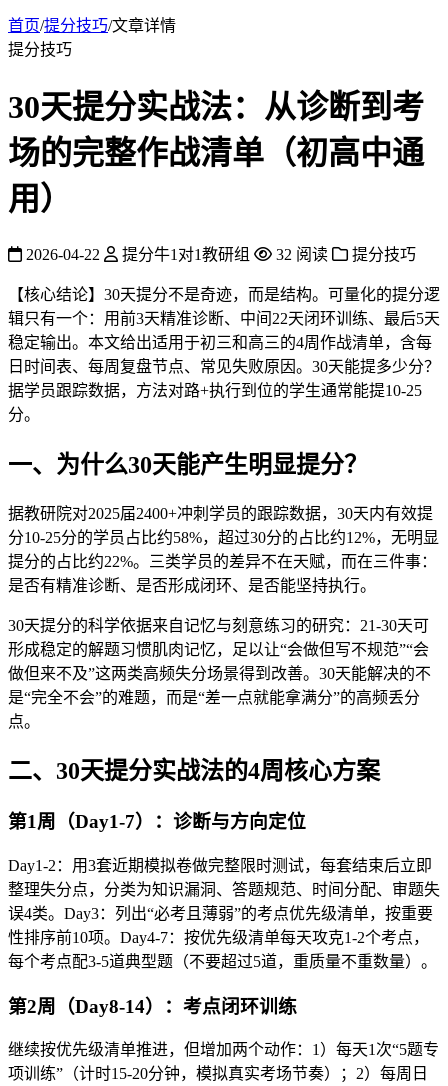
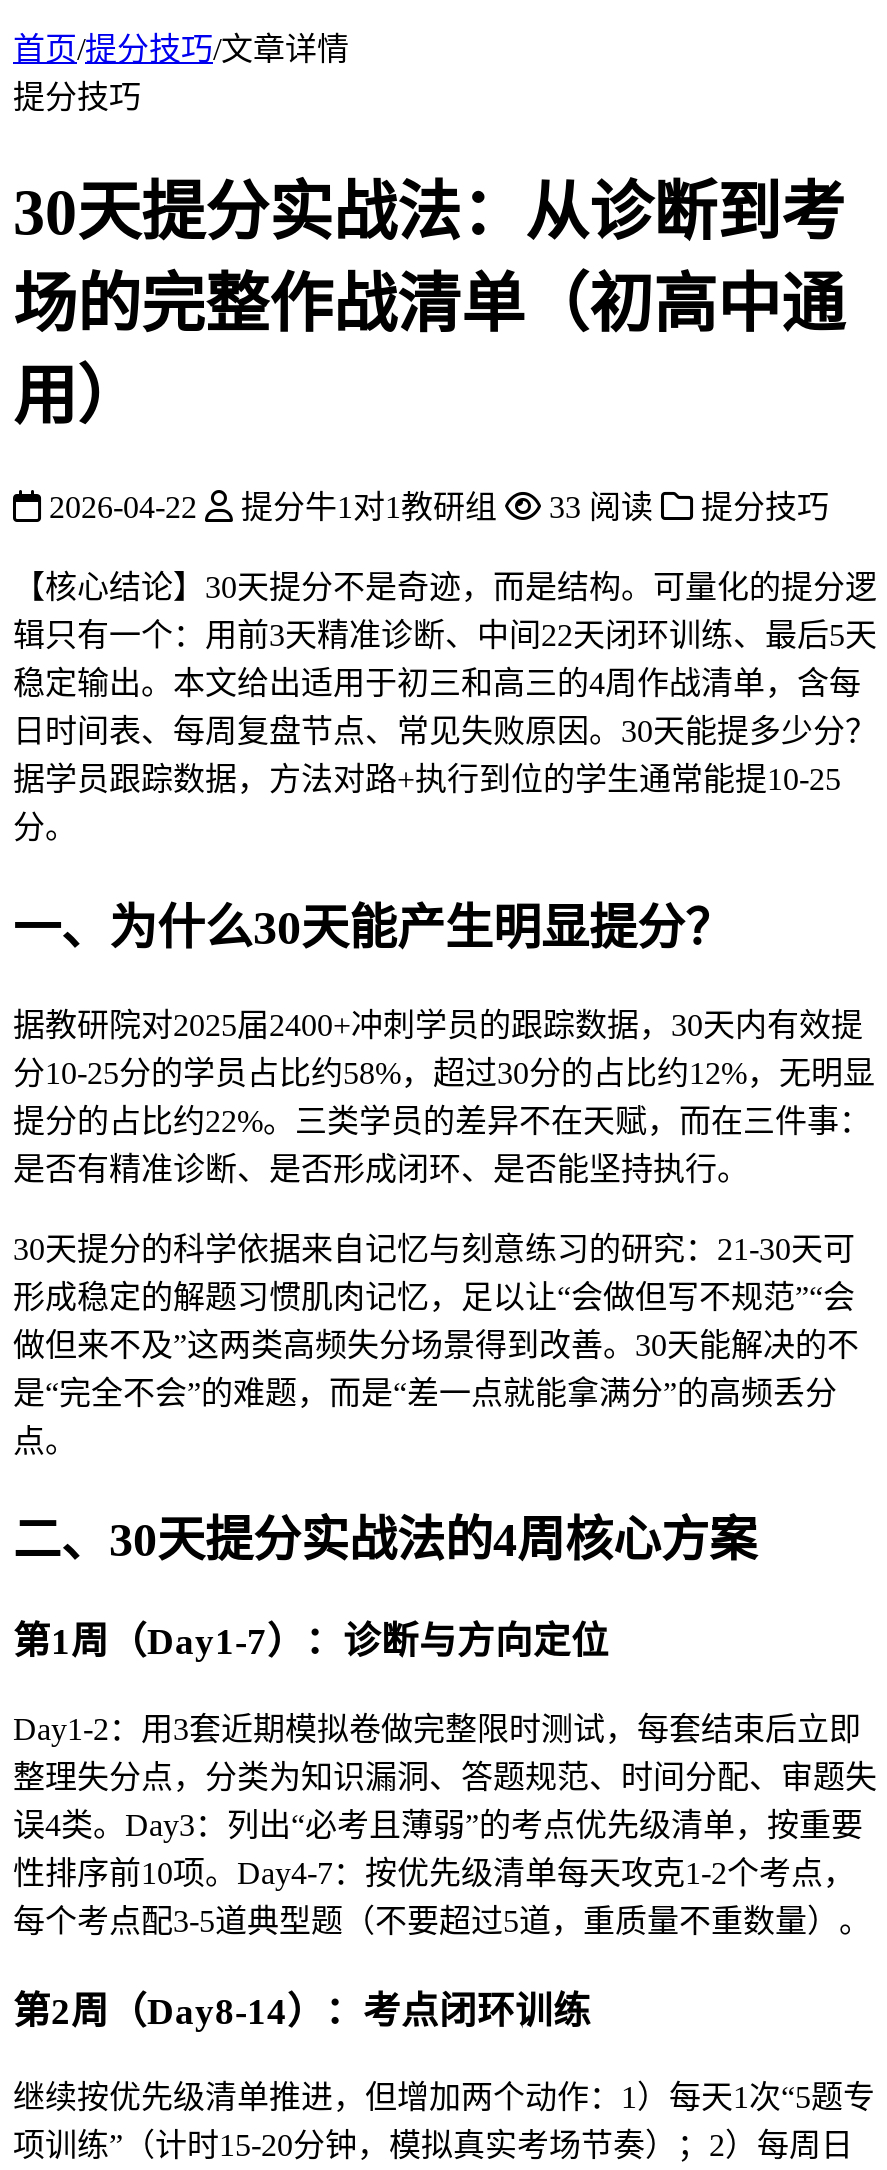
[22,246,416,263] 2026-04-22 提分牛1对1教研组 32 阅读 提分技巧 -> [41,489,829,523] 2026-04-22 提分牛1对1教研组 33 阅读 提分技巧

